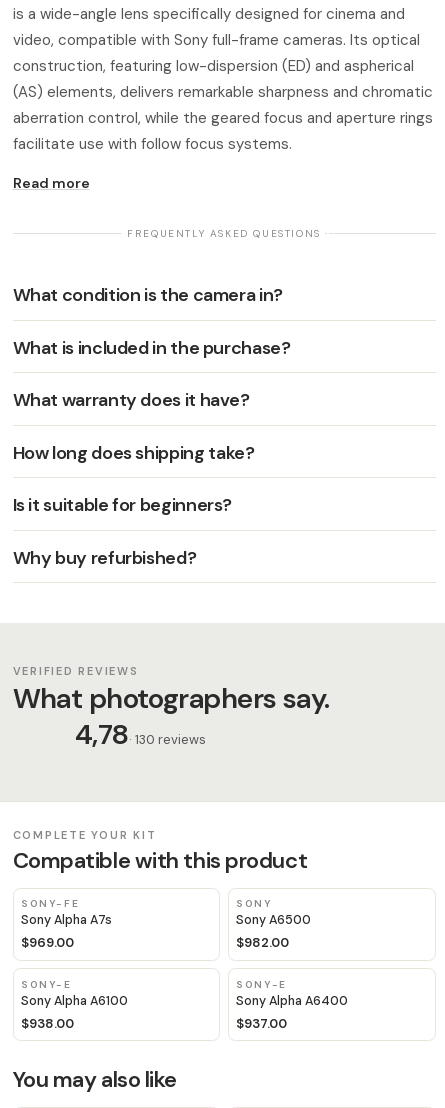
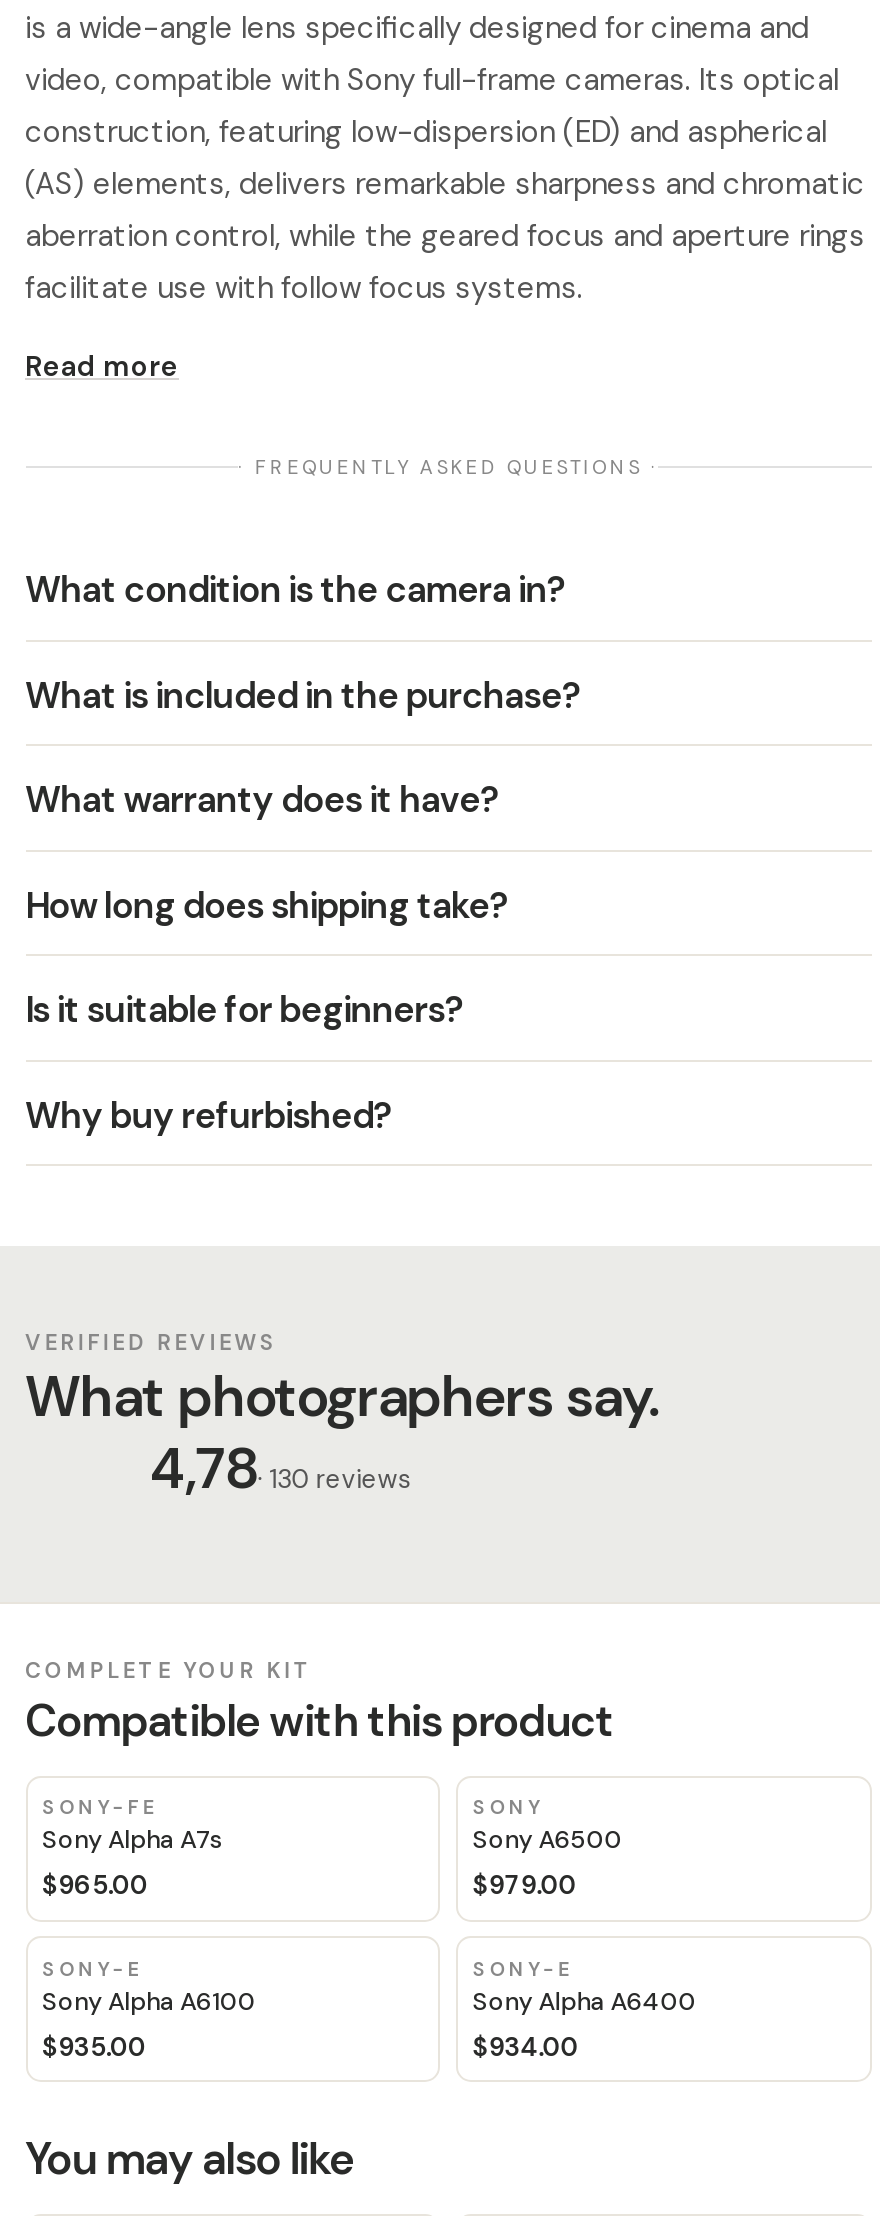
[21,934,74,951] $969.00 -> [42,1868,148,1902] $965.00
[236,934,289,951] $982.00 -> [472,1868,576,1902] $979.00
[21,1015,74,1032] $938.00 -> [42,2029,146,2063] $935.00
[236,1015,287,1032] $937.00 -> [472,2029,578,2063] $934.00

